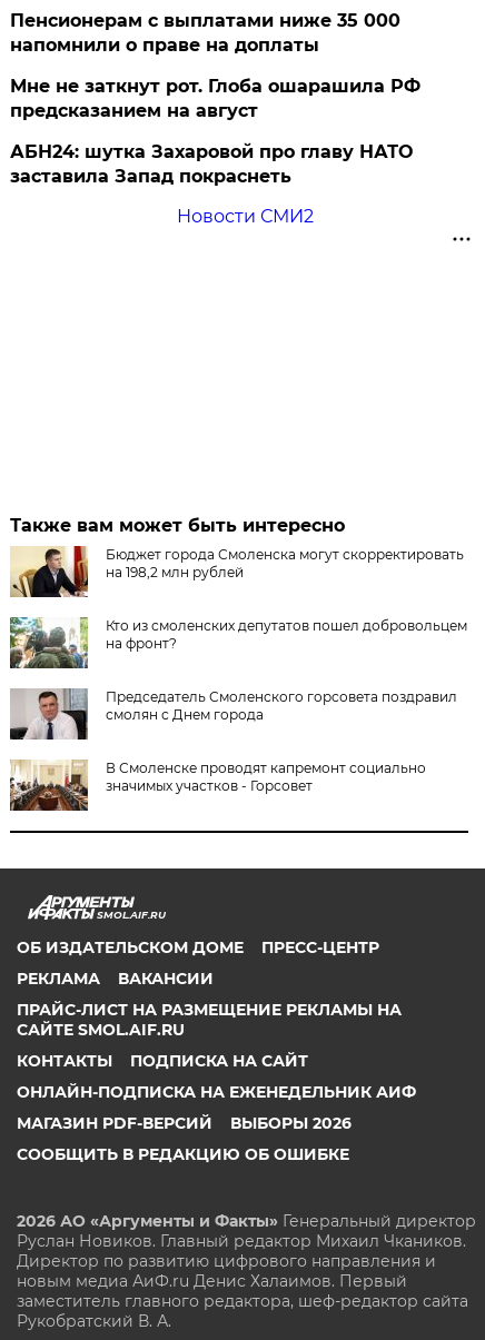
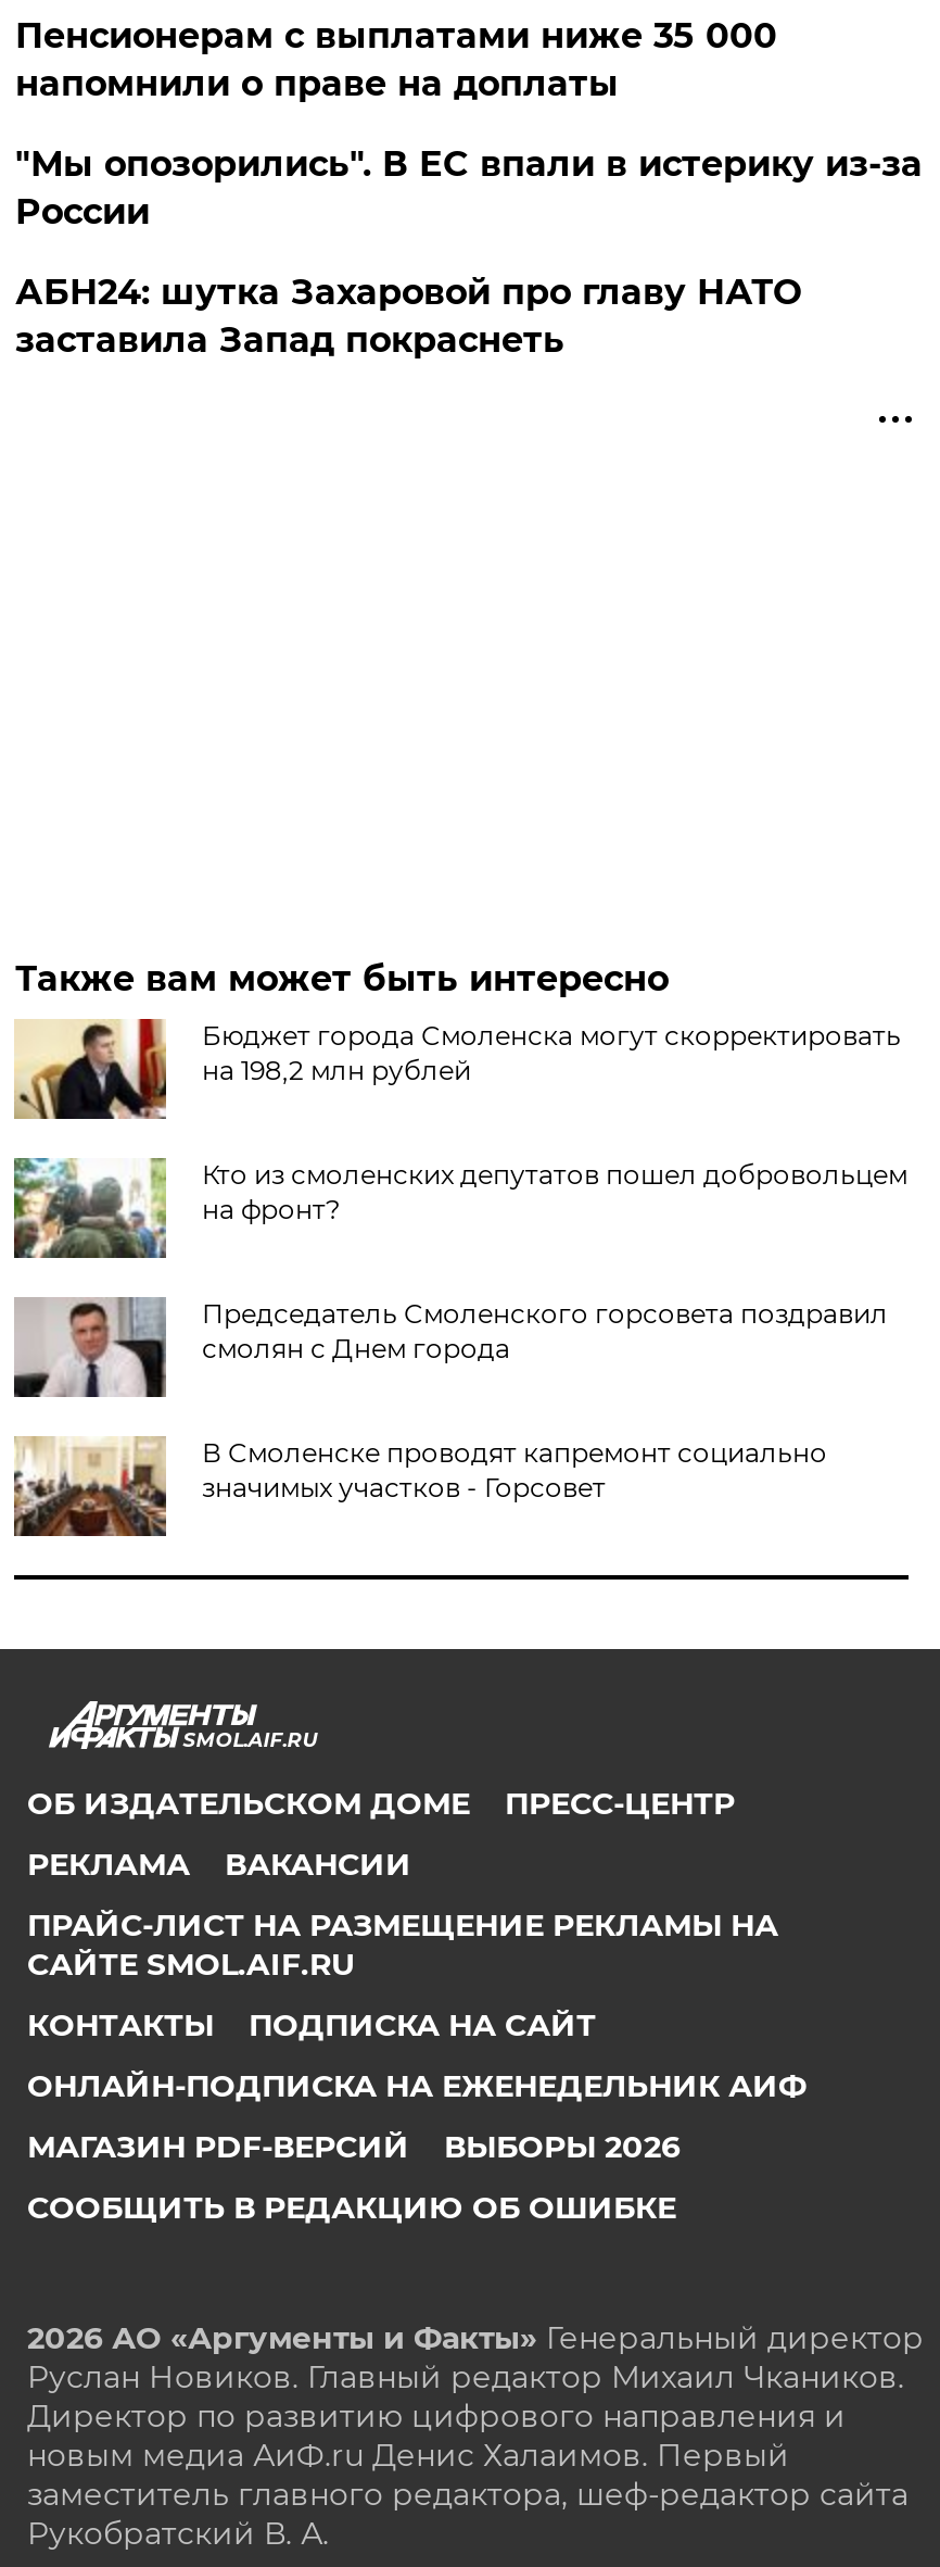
[10,76,421,121] Мне не заткнут рот. Глоба ошарашила РФ | предсказанием на август -> [15,143,922,232] "Мы опозорились". В ЕС впали в истерику из-за | России
[177,206,313,227] Новости СМИ2 -> none

